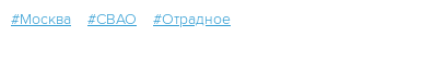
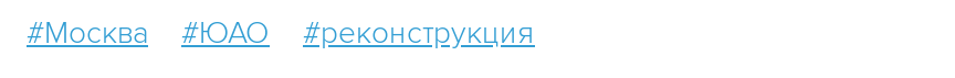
[87,10,231,29] #СВАО | #Отрадное -> [181,15,535,52] #ЮАО | #реконструкция

